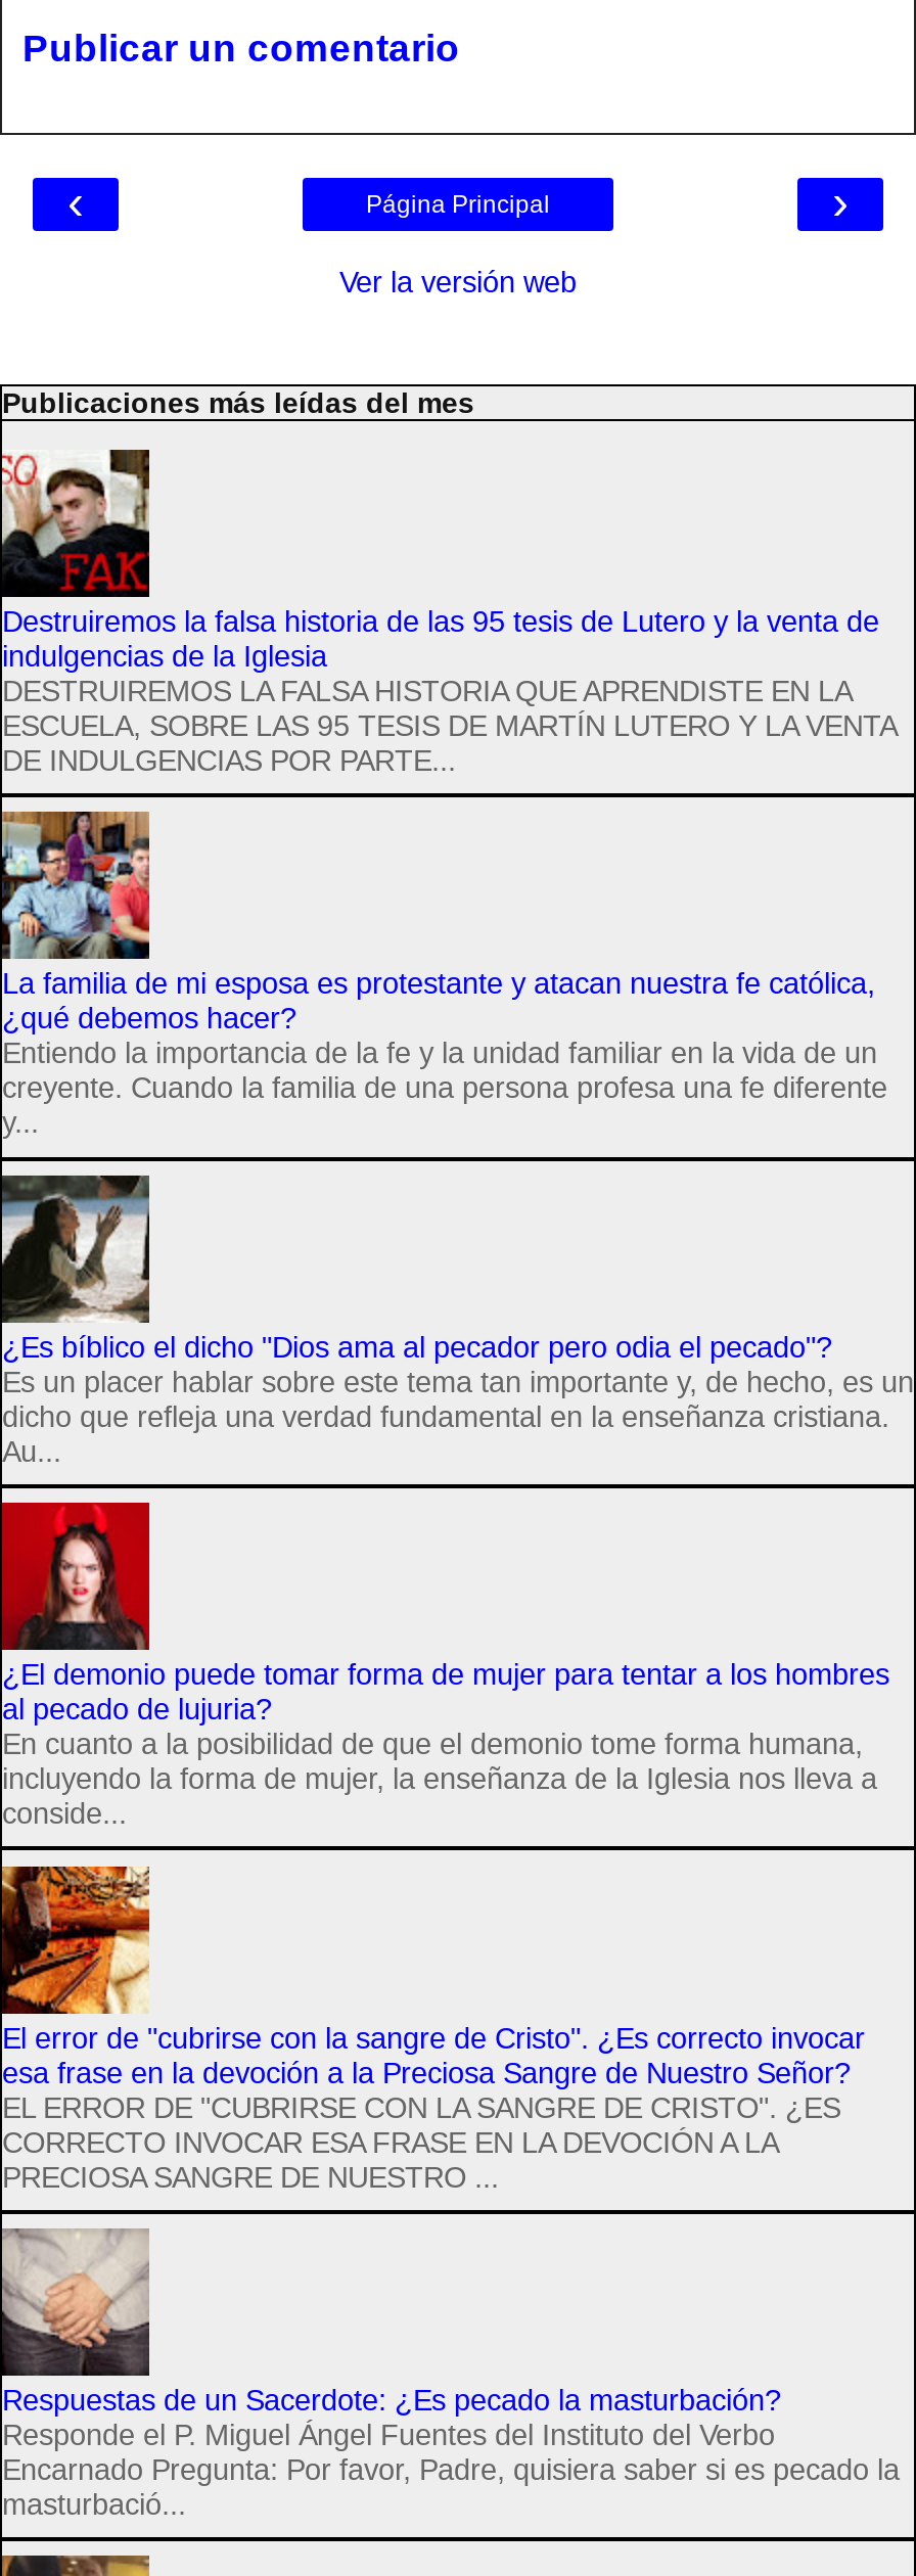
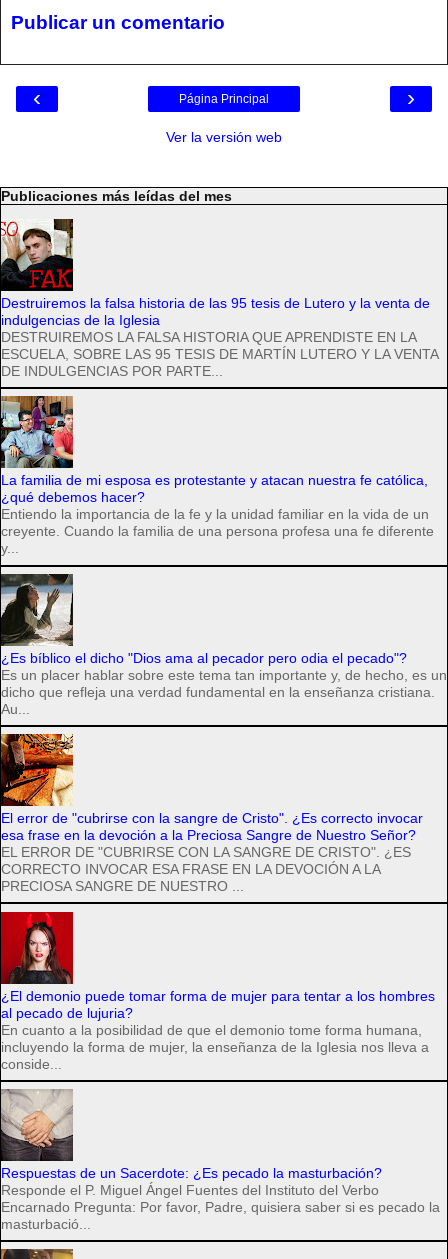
moved [2,1501,889,1830] -> [1,911,435,1072]: [image] | ¿El demonio puede tomar forma de mujer para tentar a los hombres | al pecado de lujuria? | En cuanto a la posibilidad de que el demonio tome forma humana, | incluyendo la forma de mujer, la enseñanza de la Iglesia nos lleva a | conside...
moved [0,1856,865,2193] -> [0,730,423,894]: [image] | El error de "cubrirse con la sangre de Cristo". ¿Es correcto invocar | esa frase en la devoción a la Preciosa Sangre de Nuestro Señor? | EL ERROR DE "CUBRIRSE CON LA SANGRE DE CRISTO". ¿ES | CORRECTO INVOCAR ESA FRASE EN LA DEVOCIÓN A LA | PRECIOSA SANGRE DE NUESTRO ...

